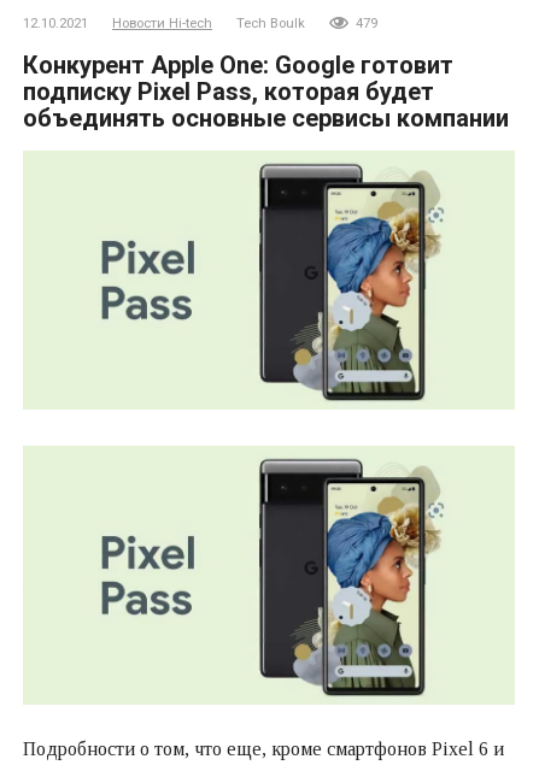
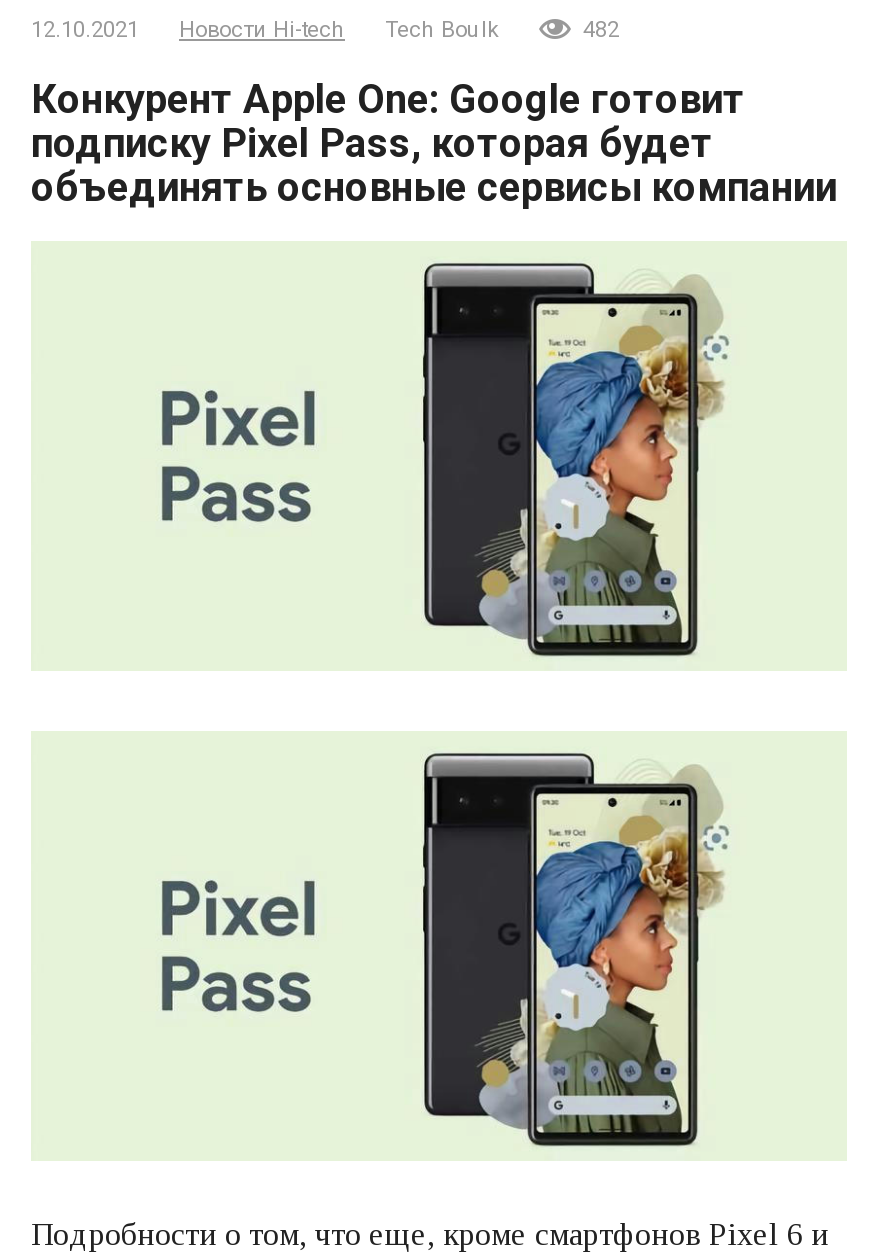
[356,15,377,31] 479 -> [583,17,619,43] 482

